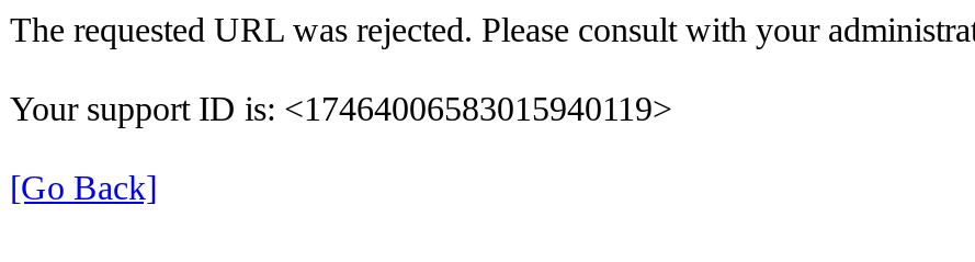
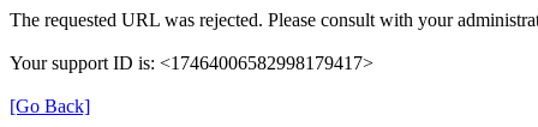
[10,90,672,127] Your support ID is: <17464006583015940119> -> [10,53,373,73] Your support ID is: <17464006582998179417>

